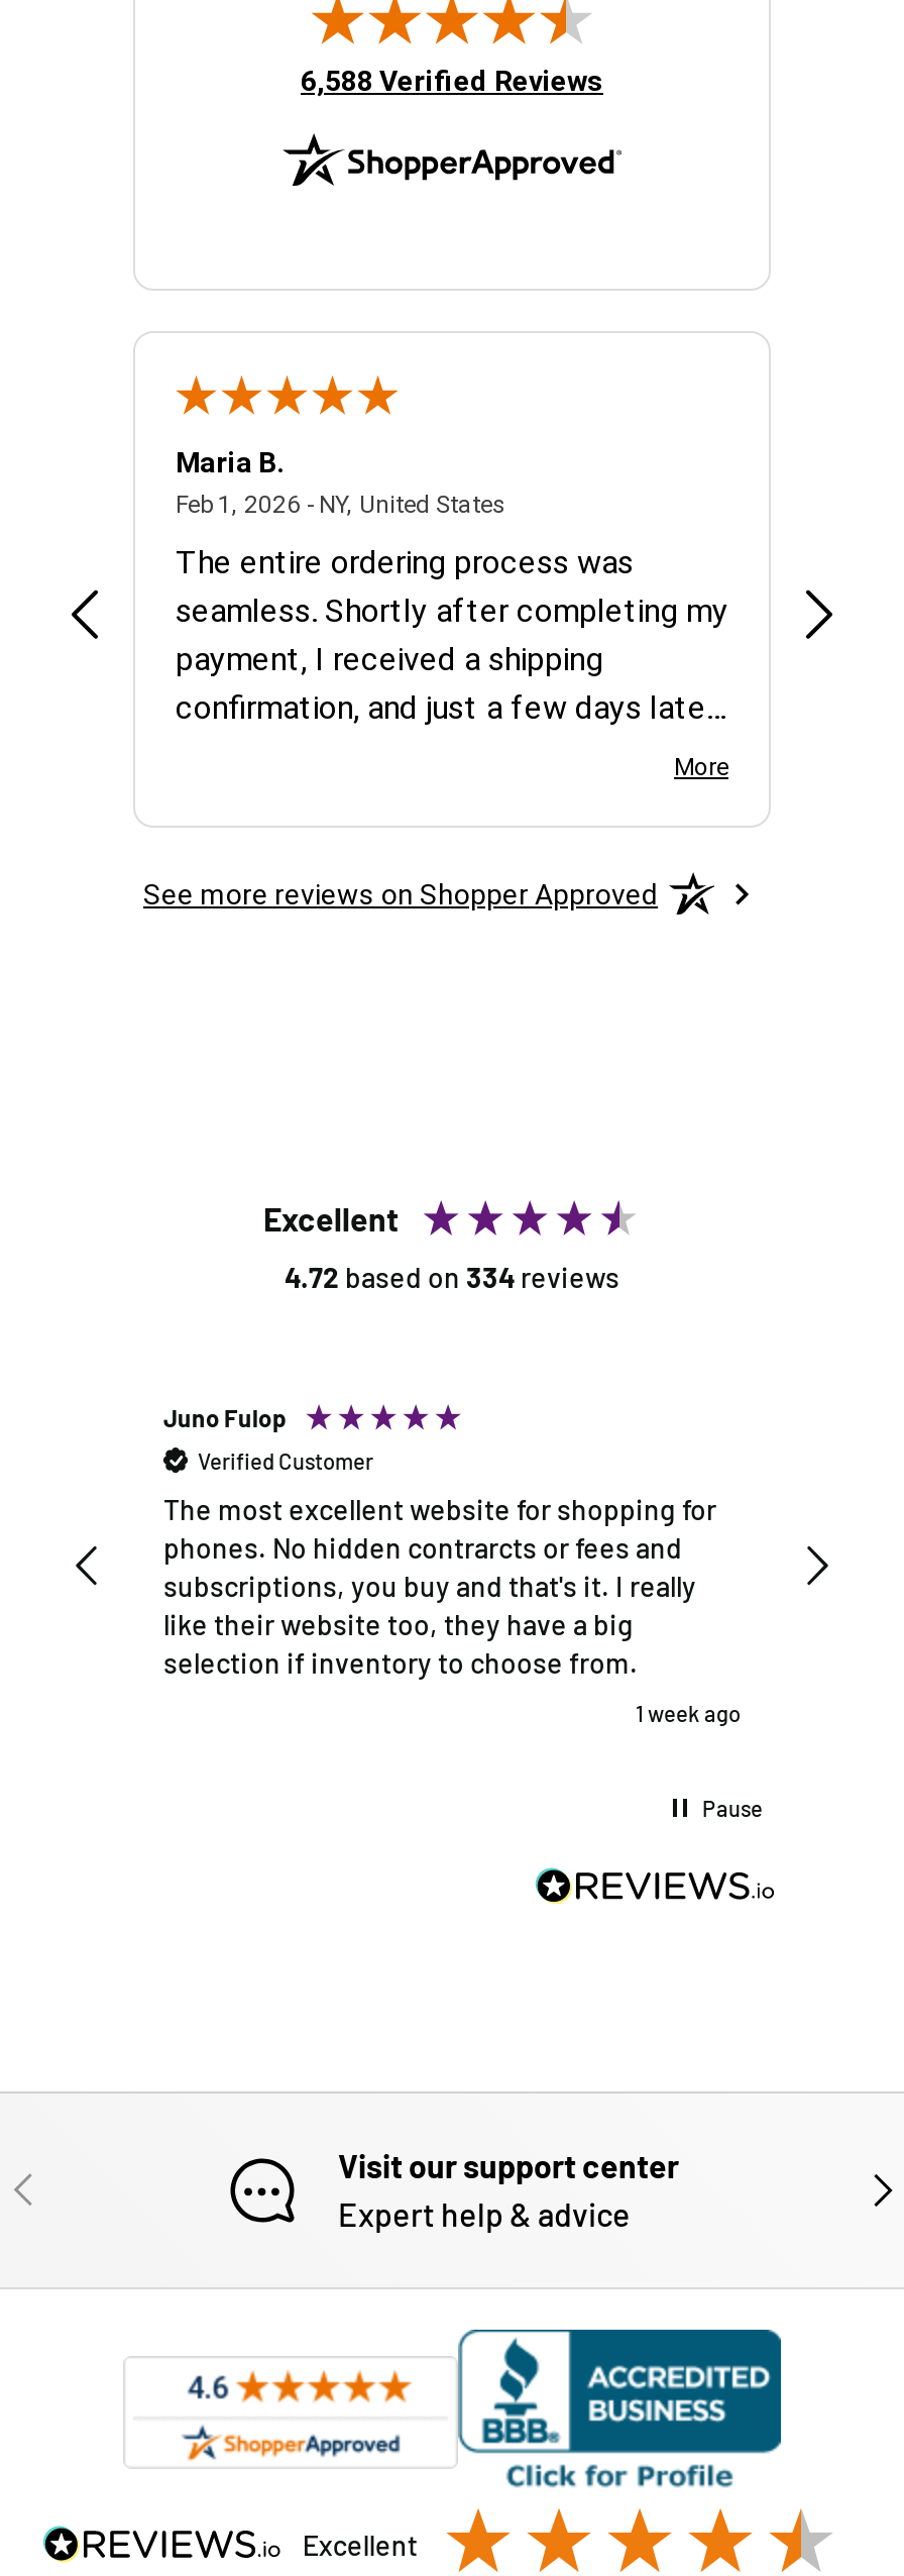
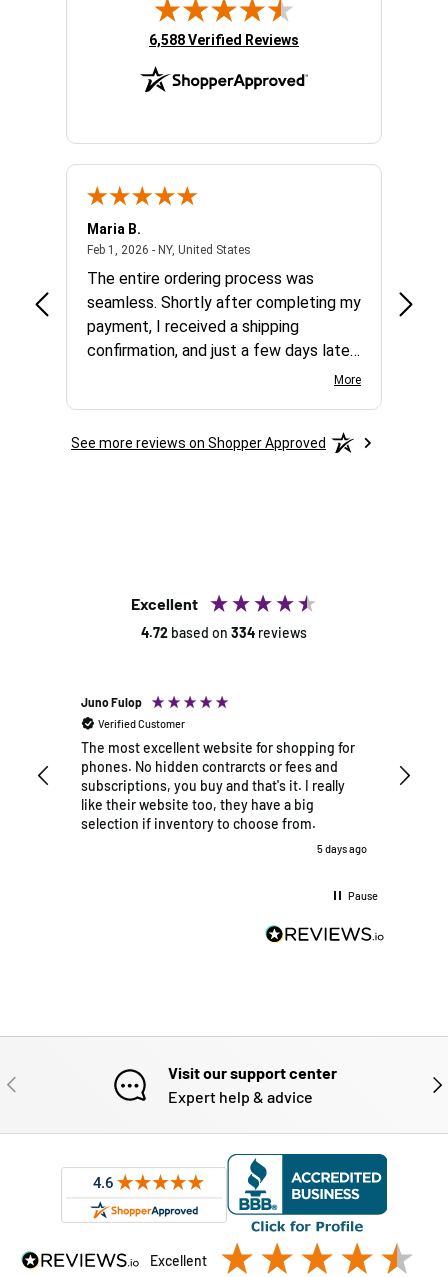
[636,1701,741,1727] 1 week ago -> [317,842,367,855] 5 days ago

